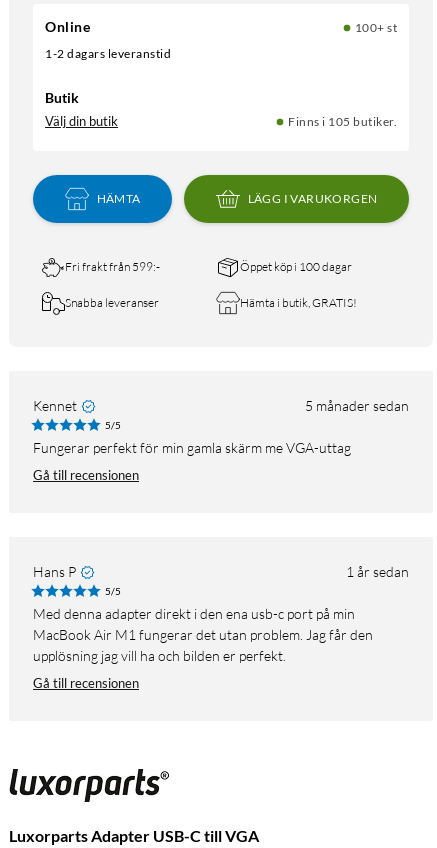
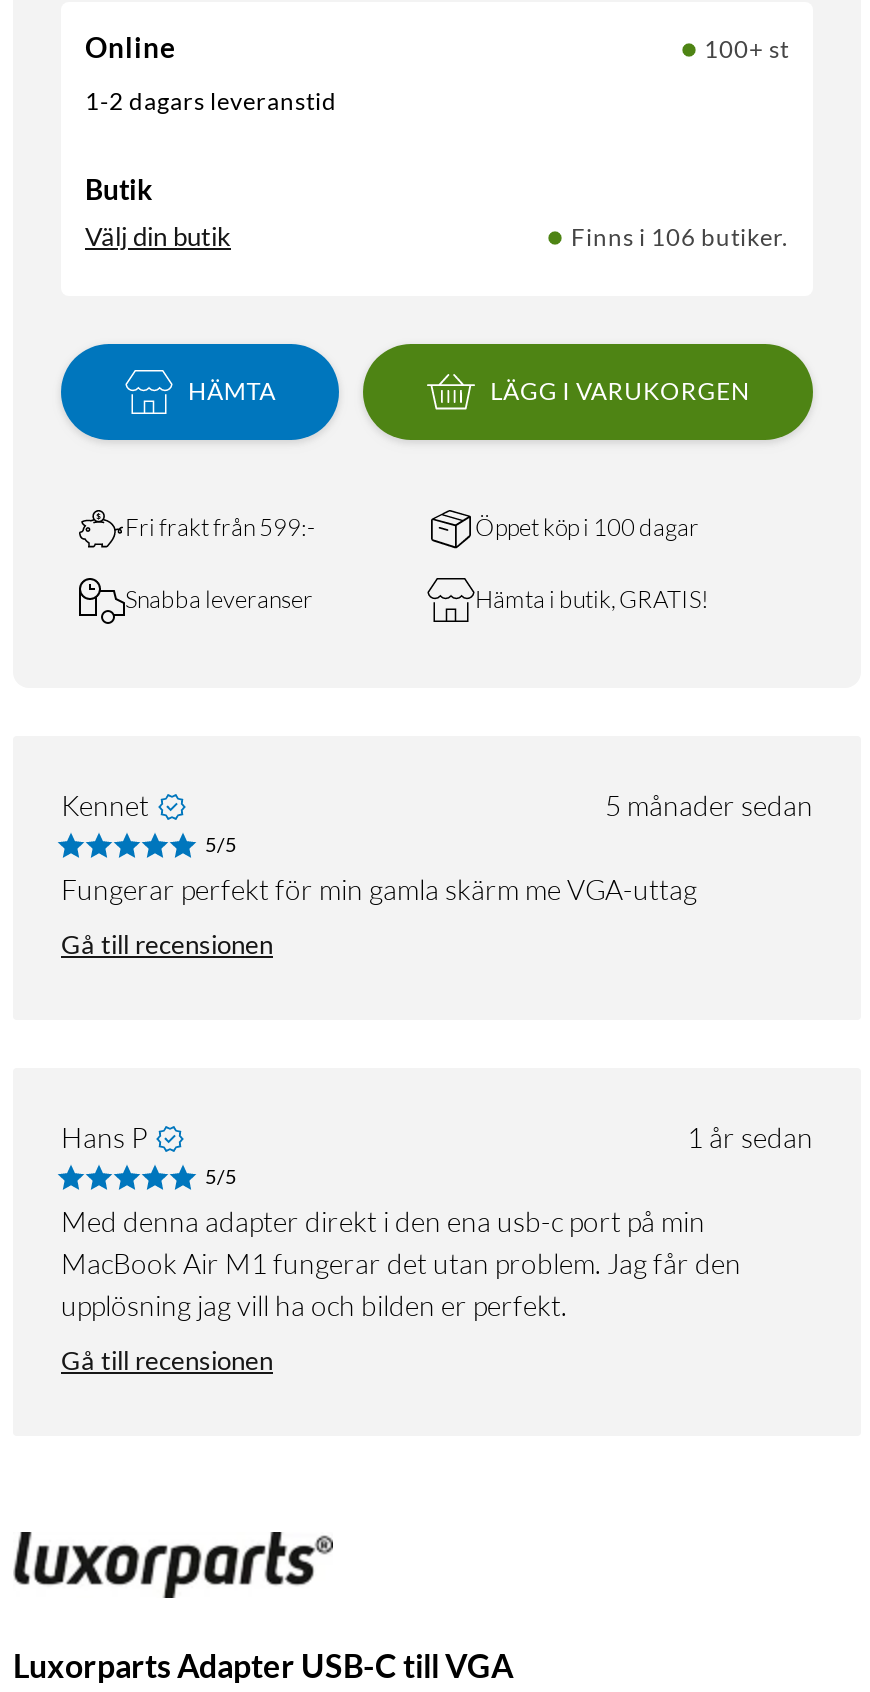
[288,113,397,128] Finns i 105 butiker. -> [571,223,789,253] Finns i 106 butiker.

